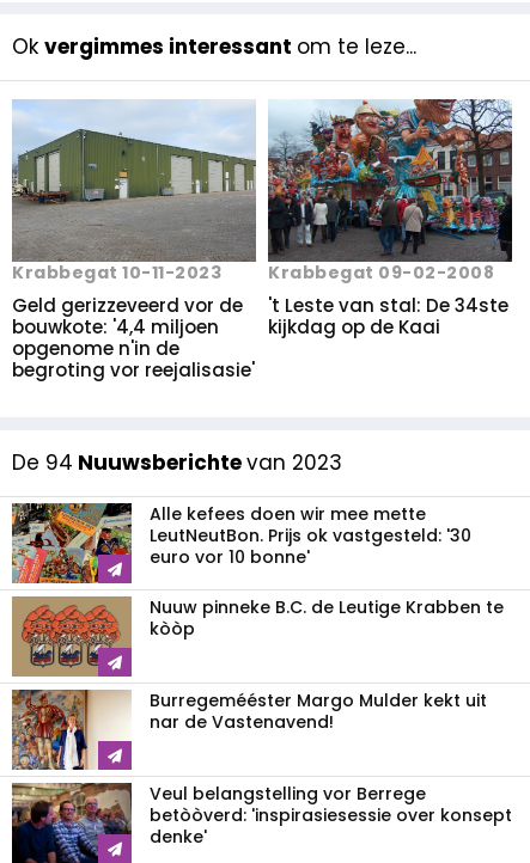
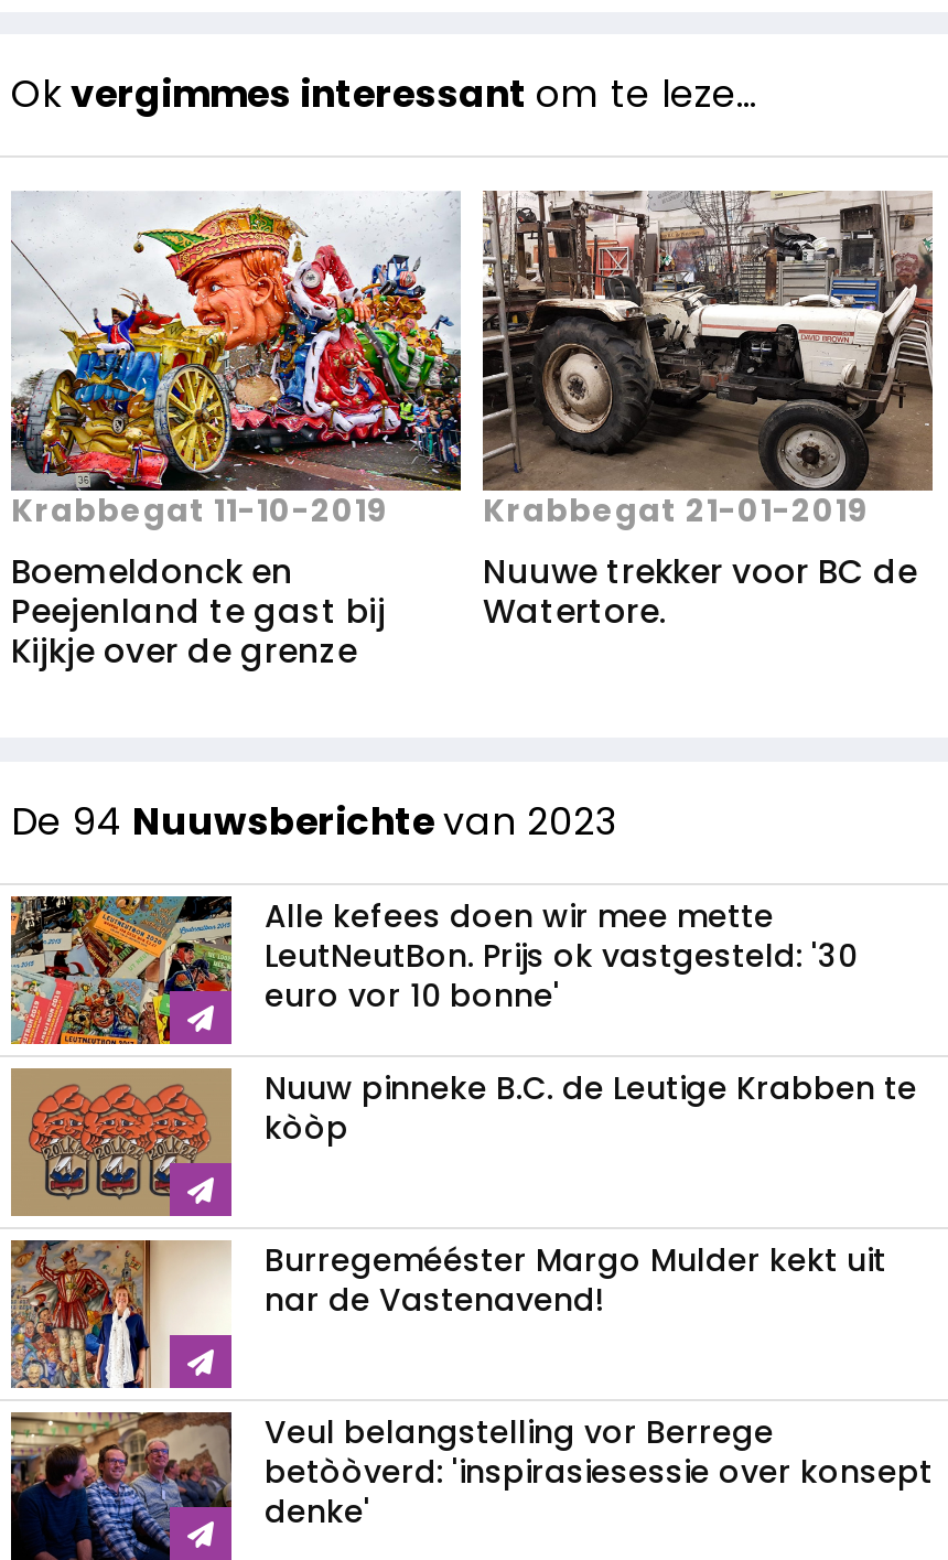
[12,100,256,383] [image] | Krabbegat 10-11-2023 | Geld gerizzeveerd vor de | bouwkote: '4,4 miljoen | opgenome n'in de | begroting vor reejalisasie' -> [11,195,461,675] [image] | Krabbegat 11-10-2019 | Boemeldonck en | Peejenland te gast bij | Kijkje over de grenze
[268,99,513,340] [image] | Krabbegat 09-02-2008 | 't Leste van stal: De 34ste | kijkdag op de Kaai -> [483,189,935,635] [image] | Krabbegat 21-01-2019 | Nuuwe trekker voor BC de | Watertore.

